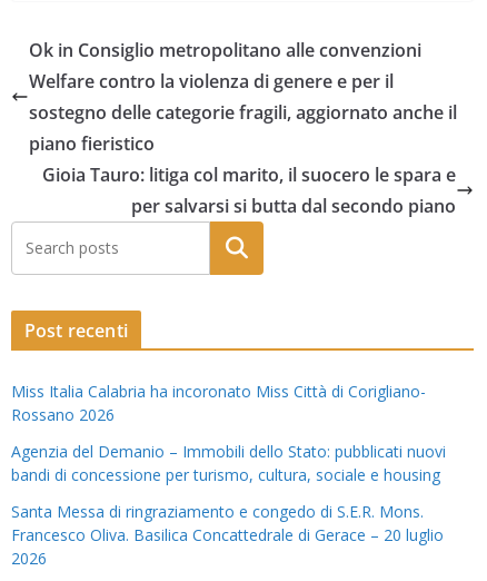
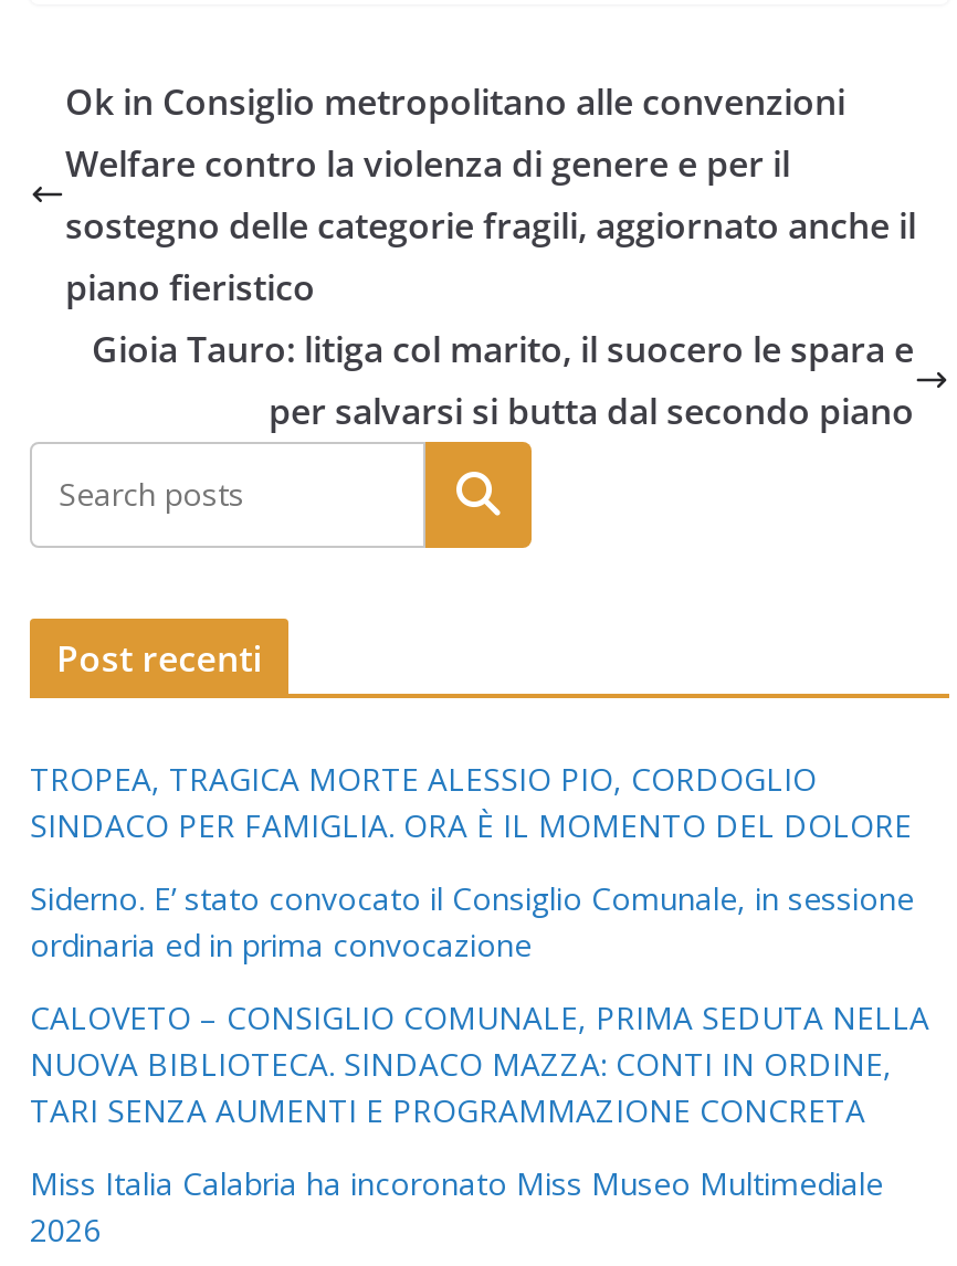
[11,381,446,546] Miss Italia Calabria ha incoronato Miss Città di Corigliano- | Rossano 2026 | Agenzia del Demanio – Immobili dello Stato: pubblicati nuovi | bandi di concessione per turismo, cultura, sociale e housing | Santa Messa di ringraziamento e congedo di S.E.R. Mons. | Francesco Oliva. Basilica Concattedrale di Gerace – 20 luglio -> [30,757,929,1203] TROPEA, TRAGICA MORTE ALESSIO PIO, CORDOGLIO | SINDACO PER FAMIGLIA. ORA È IL MOMENTO DEL DOLORE | Siderno. E’ stato convocato il Consiglio Comunale, in sessione | ordinaria ed in prima convocazione | CALOVETO – CONSIGLIO COMUNALE, PRIMA SEDUTA NELLA | NUOVA BIBLIOTECA. SINDACO MAZZA: CONTI IN ORDINE, | TARI SENZA AUMENTI E PROGRAMMAZIONE CONCRETA | Miss Italia Calabria ha incoronato Miss Museo Multimediale

